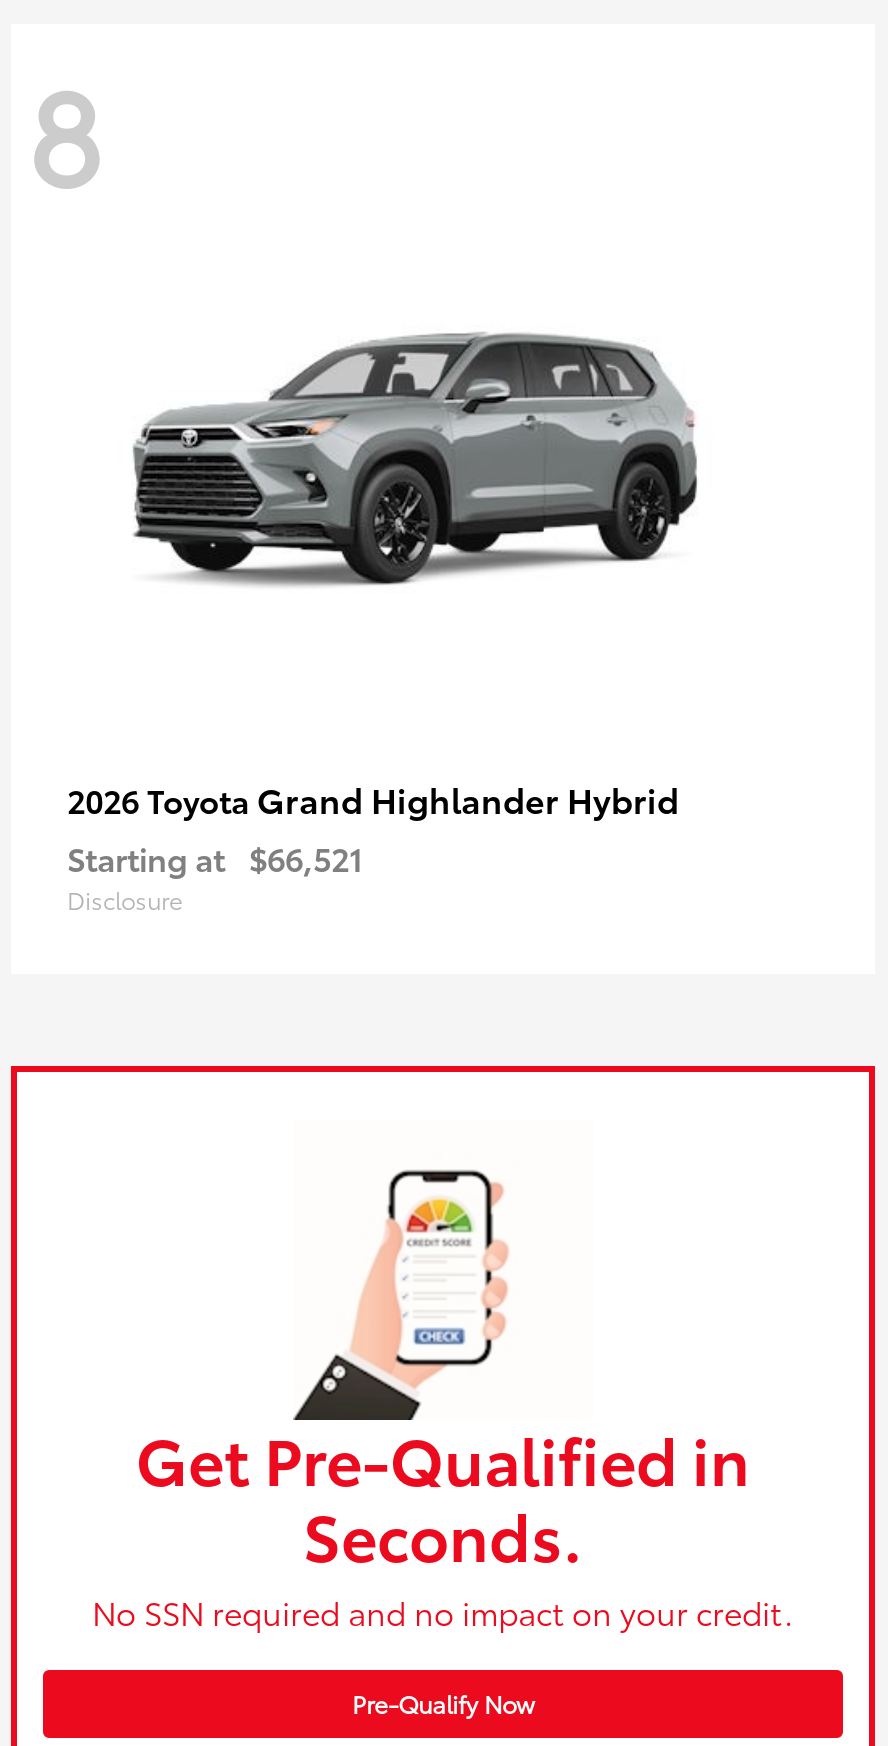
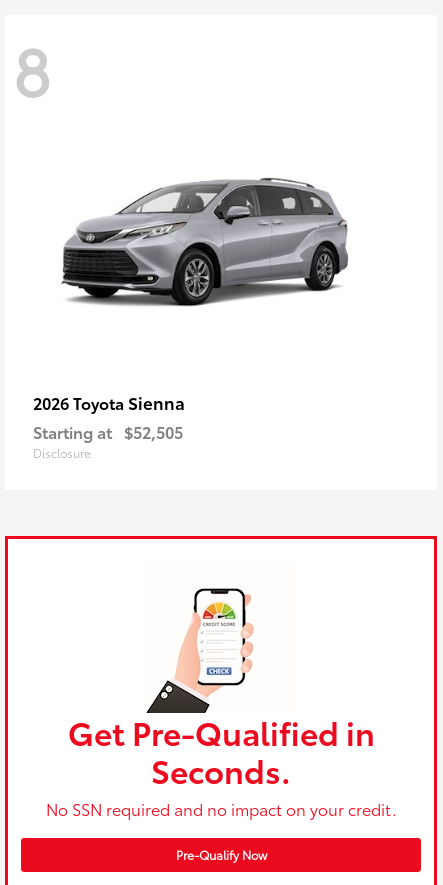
[125,332,699,606] [image] -> [61,170,349,307] [image]
[67,774,679,880] 2026 Toyota Grand Highlander Hybrid | Starting at $66,521 -> [33,390,185,443] 2026 Toyota Sienna | Starting at $52,505

